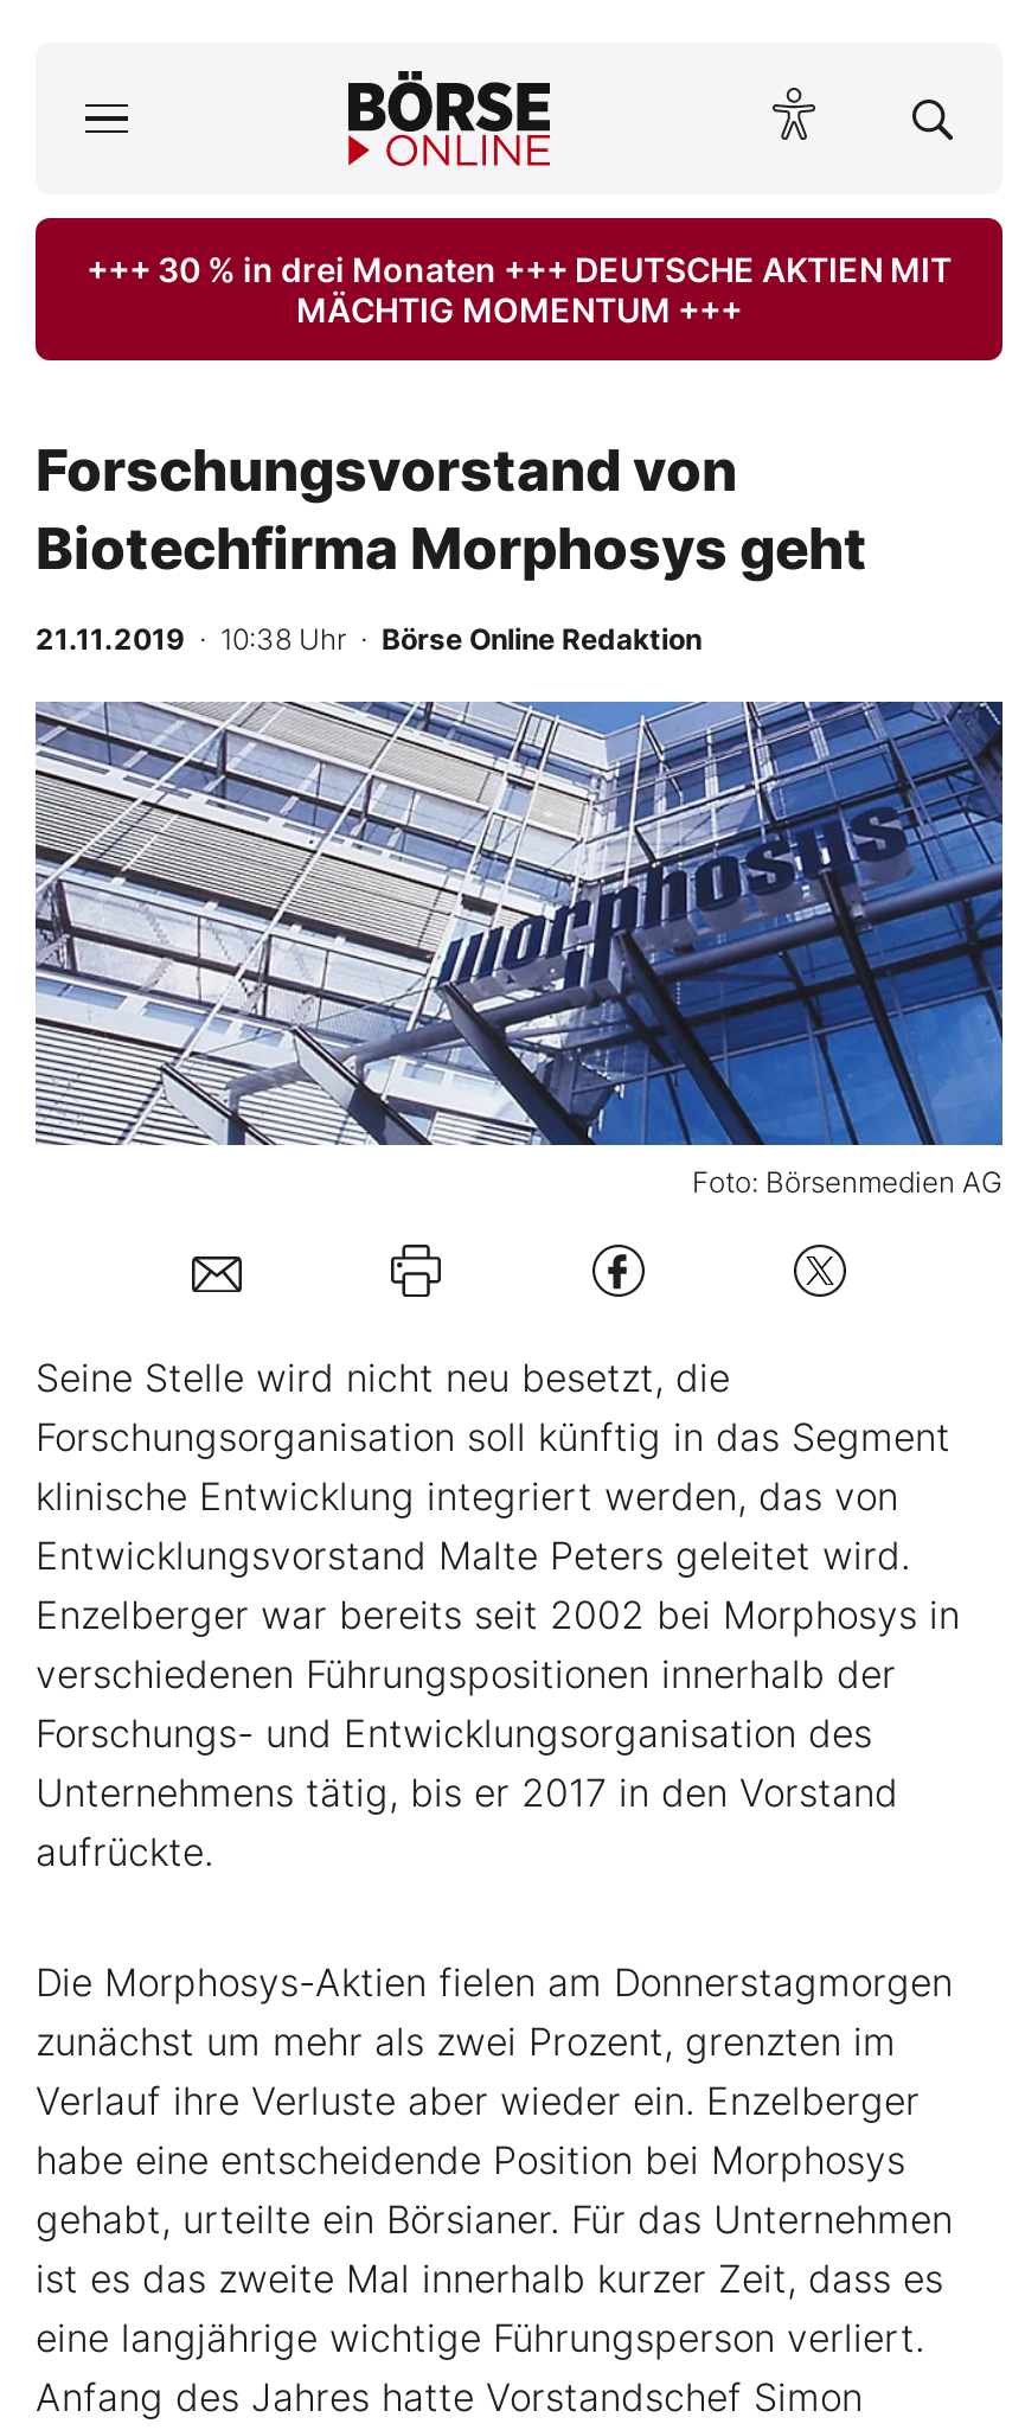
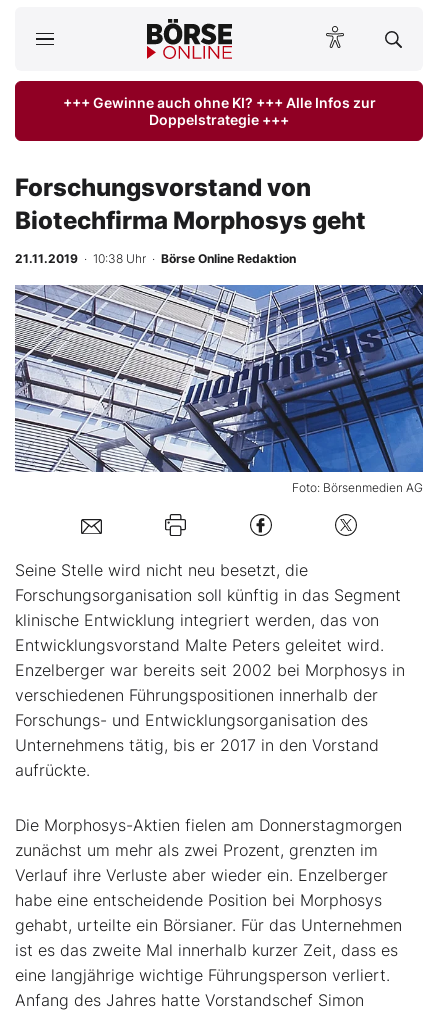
[87,249,952,330] +++ 30 % in drei Monaten +++ DEUTSCHE AKTIEN MIT | MÄCHTIG MOMENTUM +++ -> [62,94,375,128] +++ Gewinne auch ohne KI? +++ Alle Infos zur | Doppelstrategie +++

